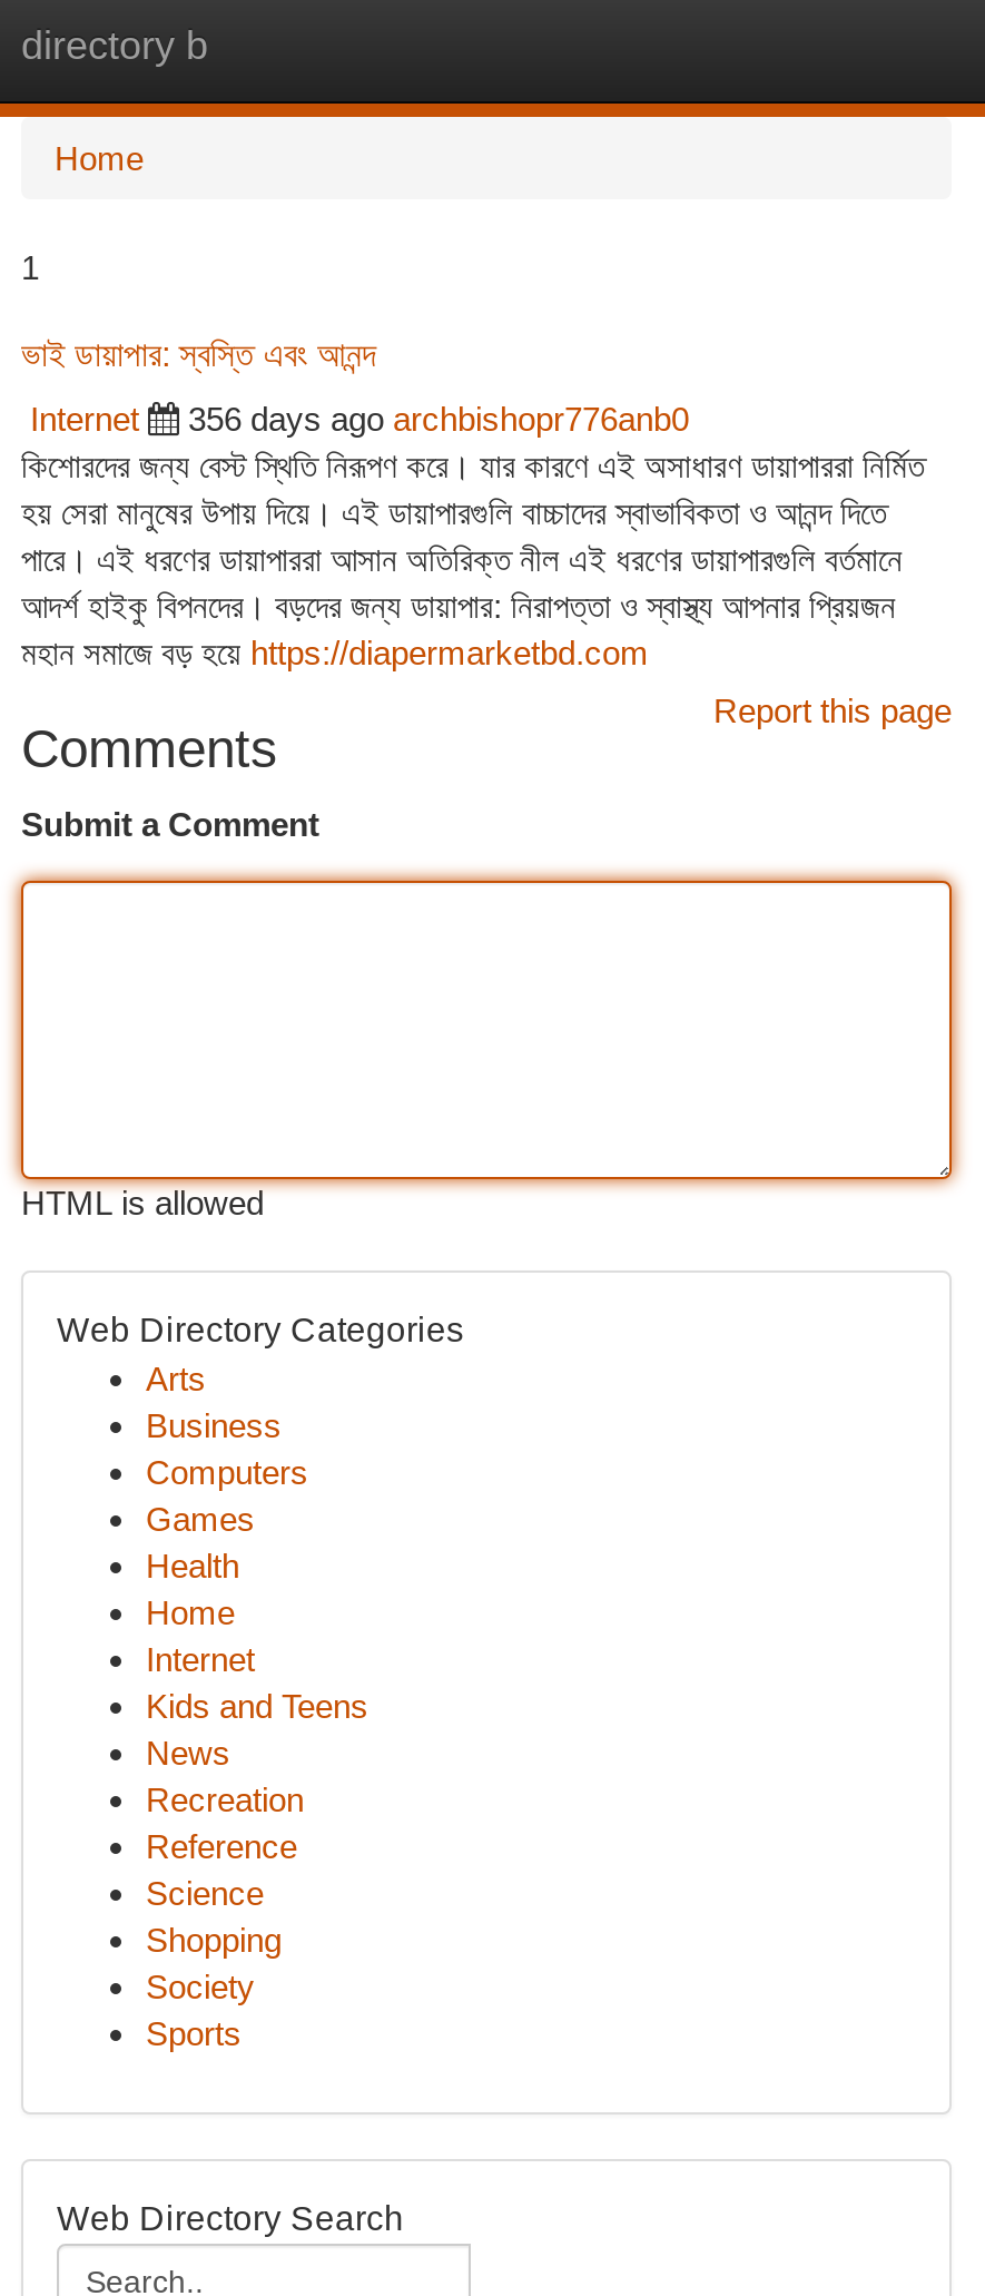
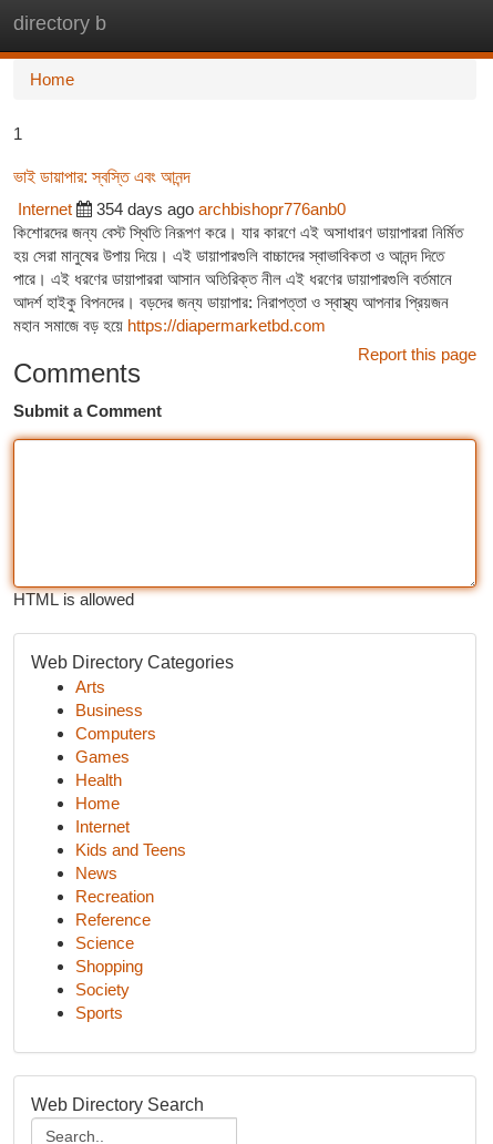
[188,400,689,438] 356 days ago archbishopr776anb0 -> [96,200,346,218] 354 days ago archbishopr776anb0

